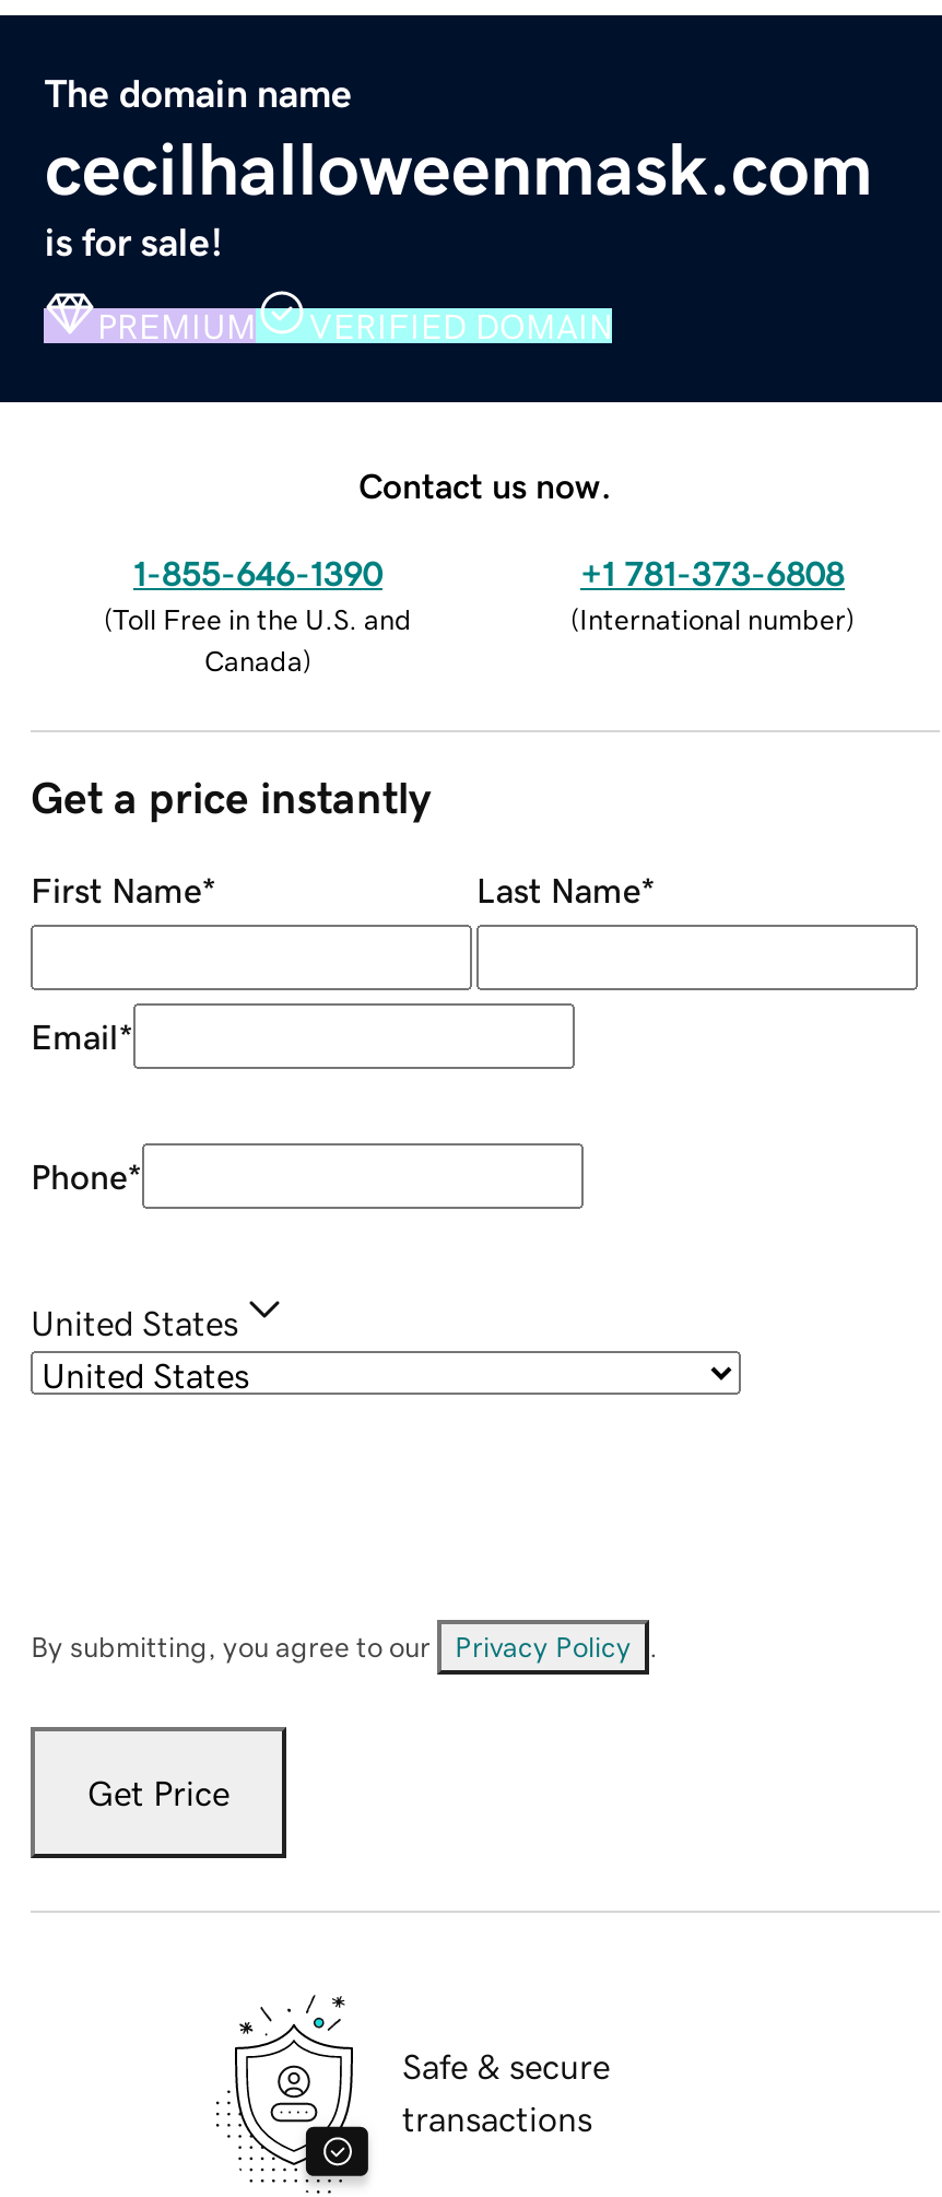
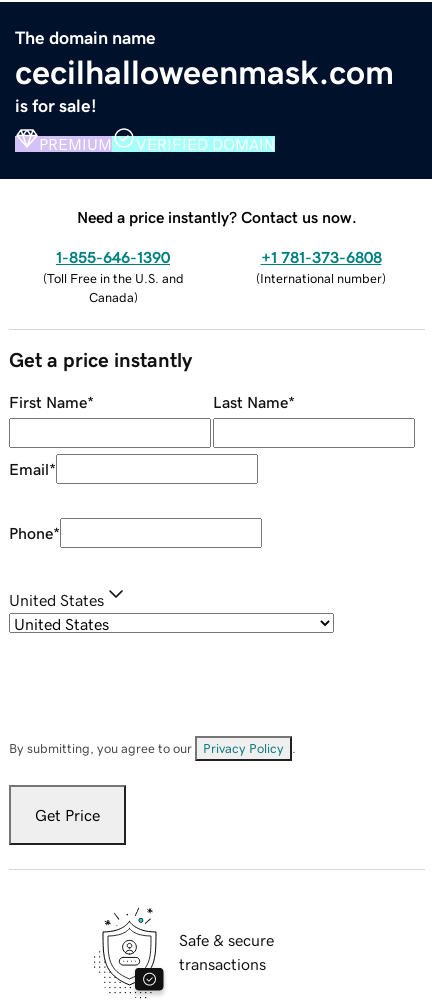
[358,467,612,502] Contact us now. -> [77,209,357,225] Need a price instantly? Contact us now.

